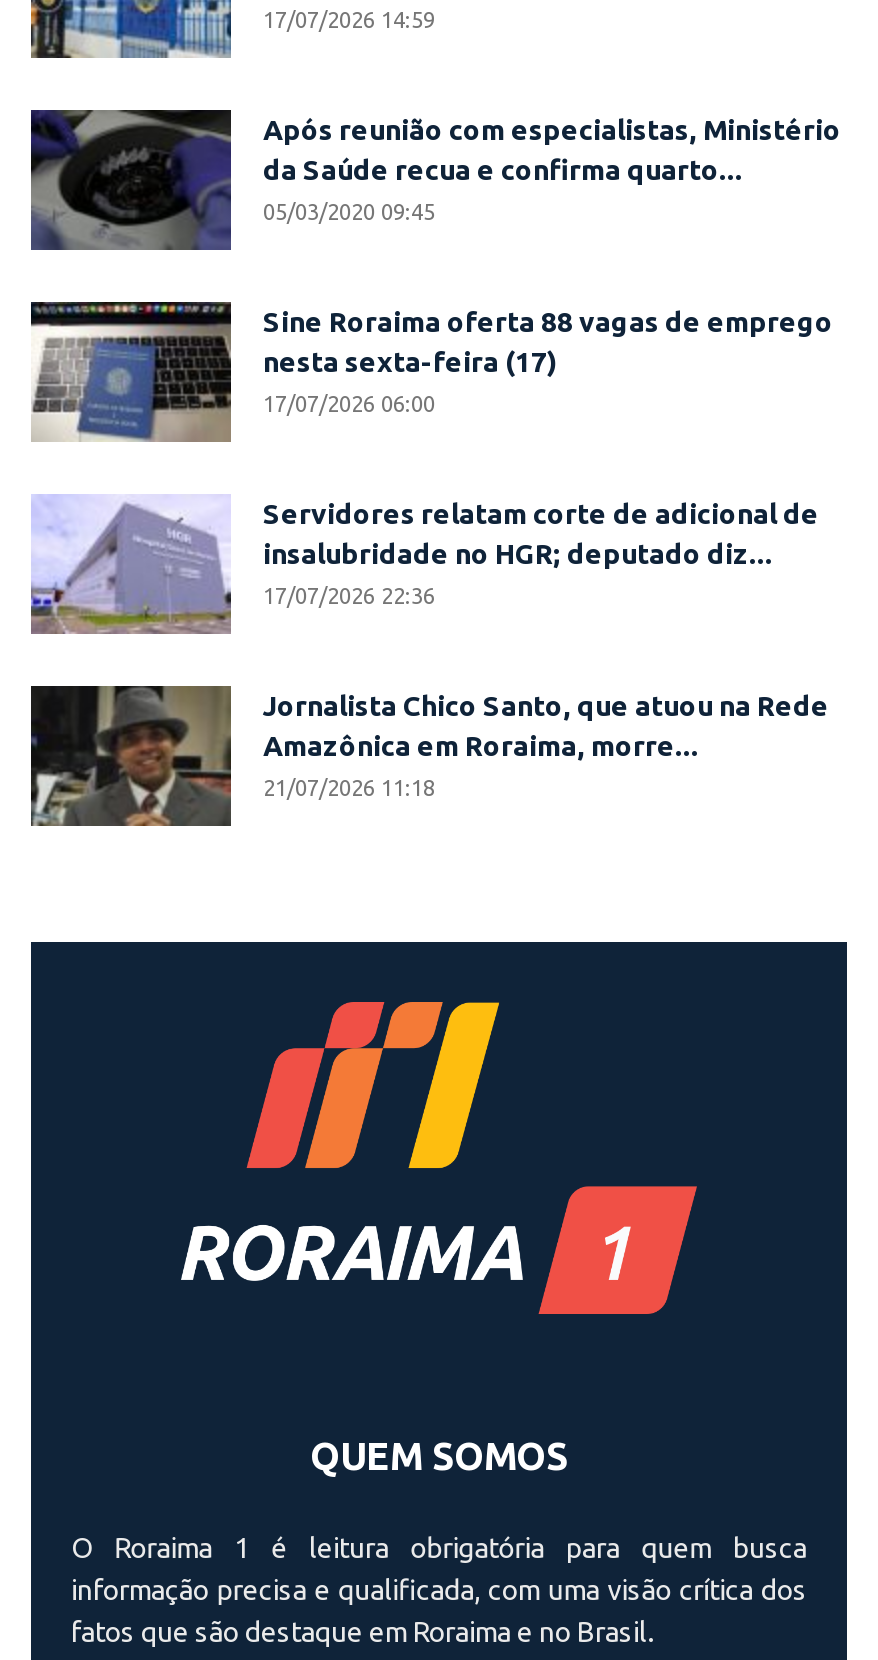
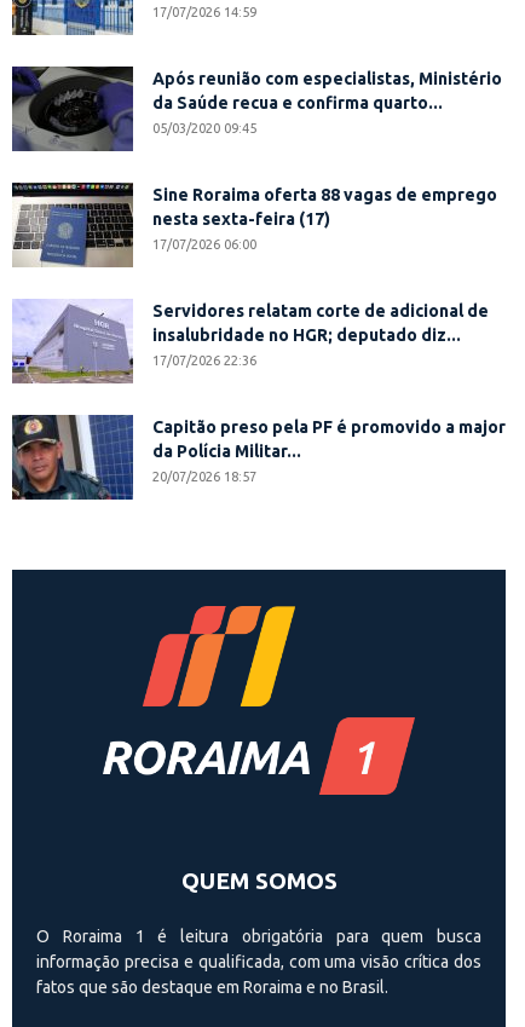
[29,684,829,828] [image] | Jornalista Chico Santo, que atuou na Rede | Amazônica em Roraima, morre... | 21/07/2026 11:18 -> [11,414,506,501] [image] | Capitão preso pela PF é promovido a major | da Polícia Militar... | 20/07/2026 18:57

